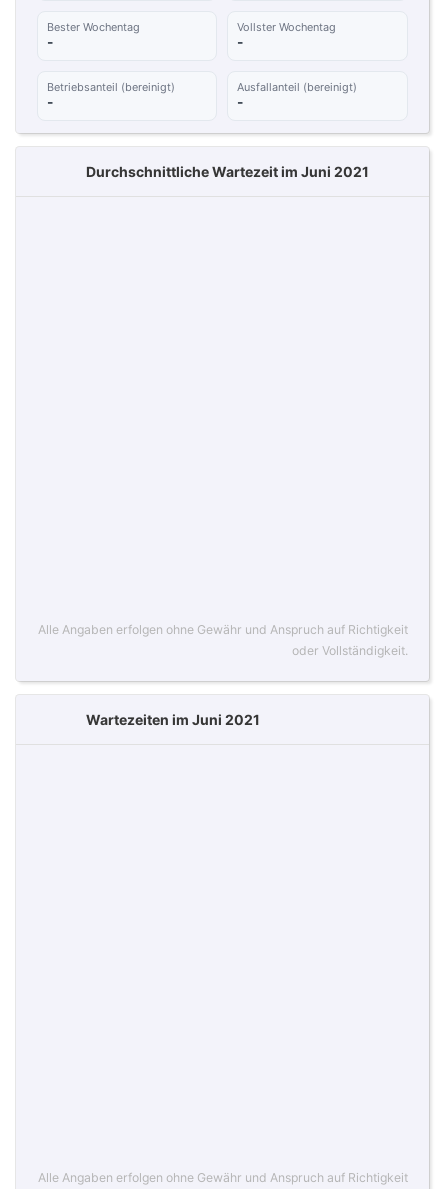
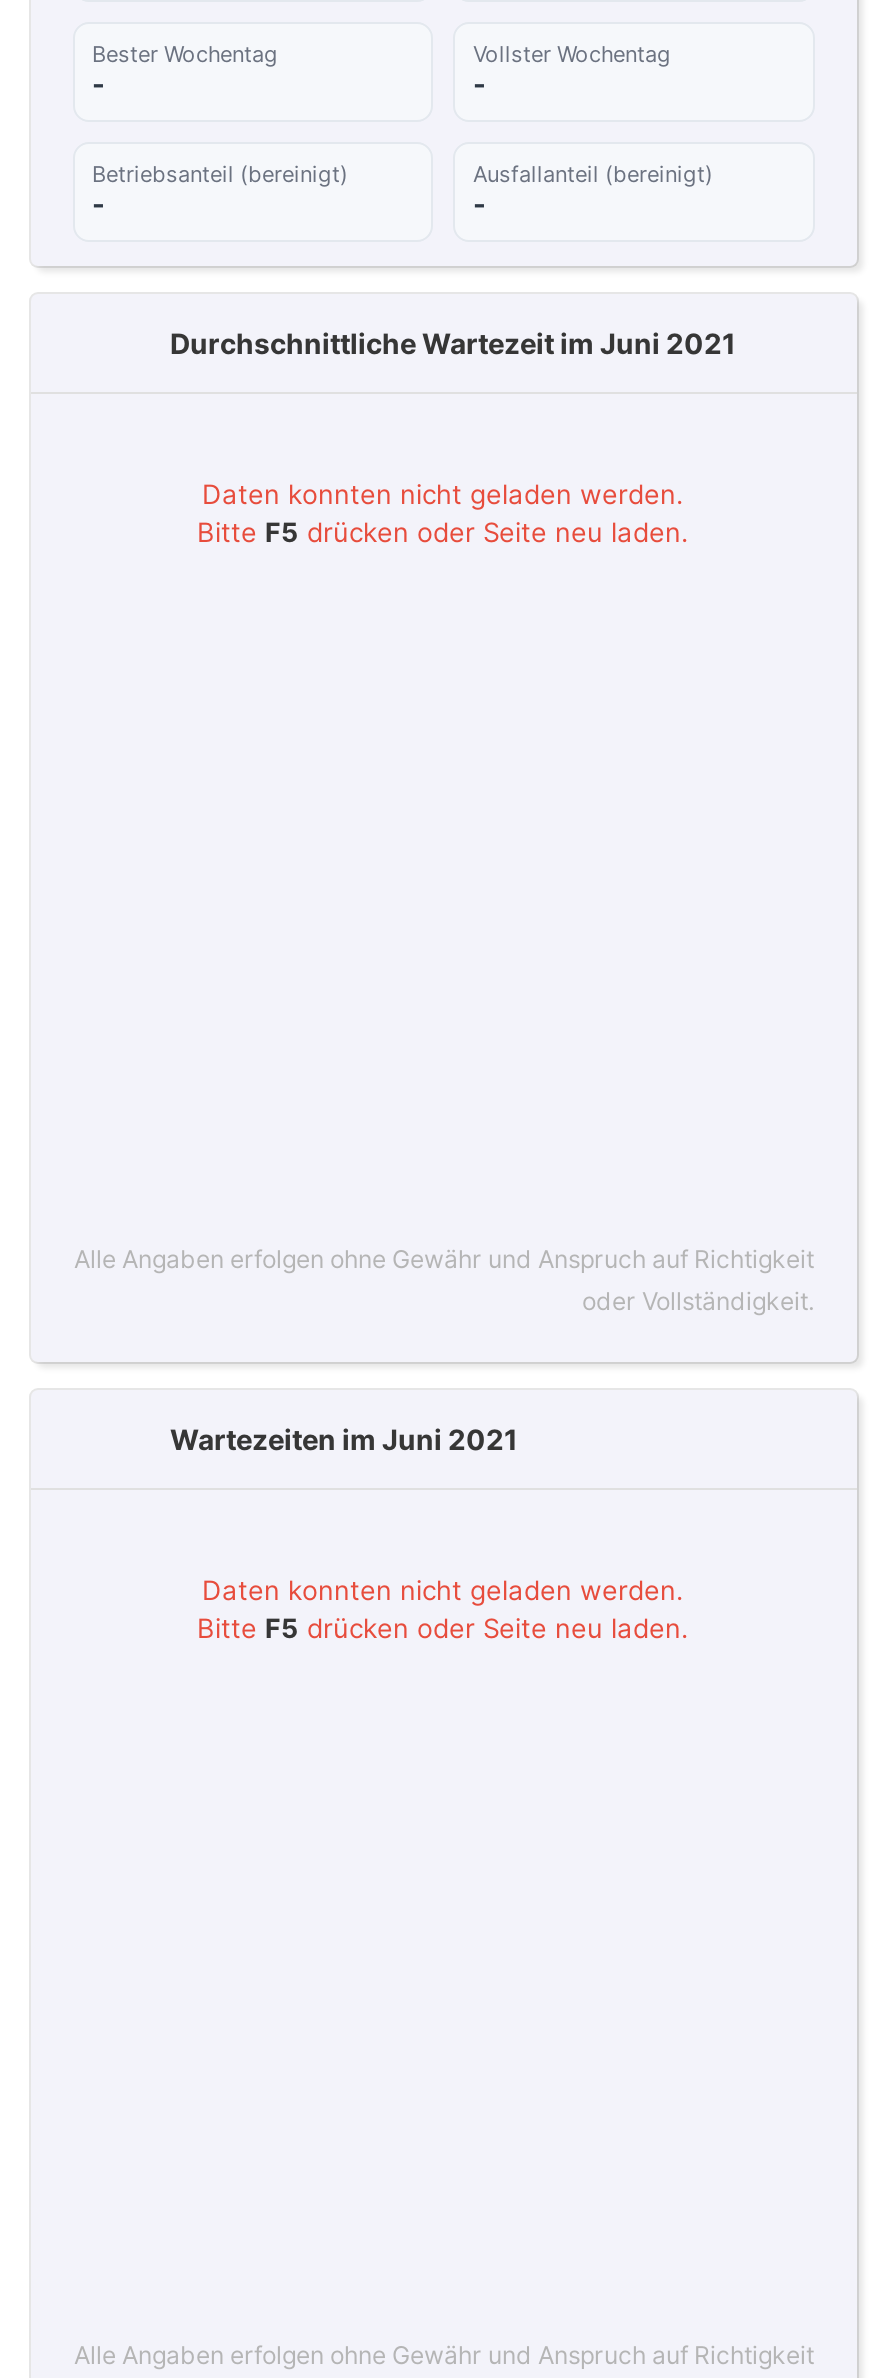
none -> [197,479,689,549] Daten konnten nicht geladen werden. | Bitte F5 drücken oder Seite neu laden.
none -> [197,1575,689,1645] Daten konnten nicht geladen werden. | Bitte F5 drücken oder Seite neu laden.

